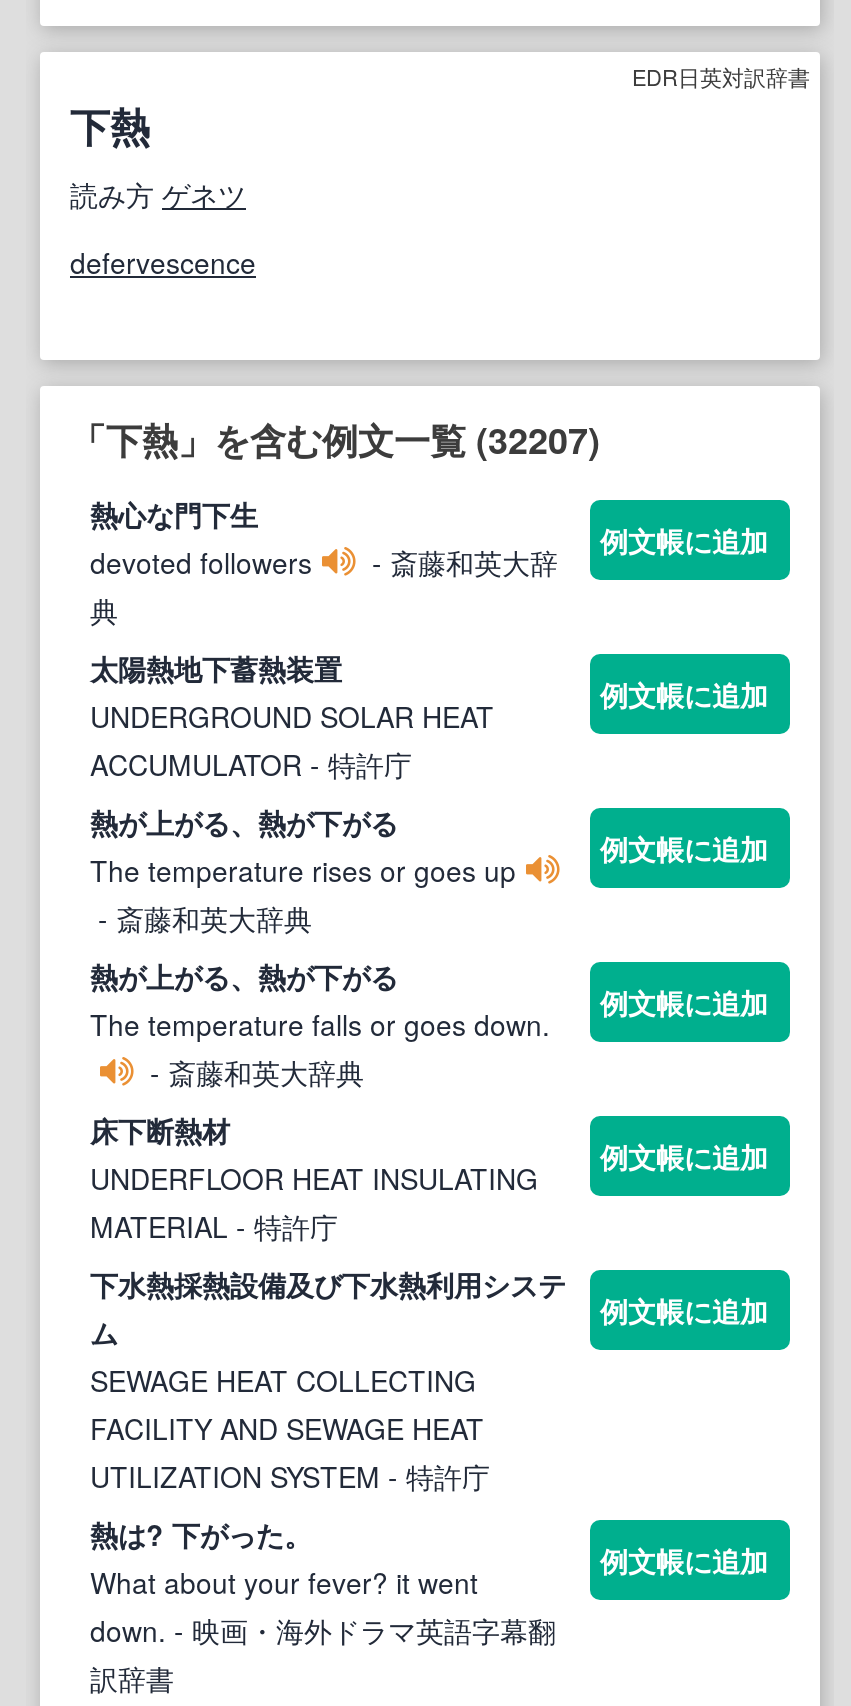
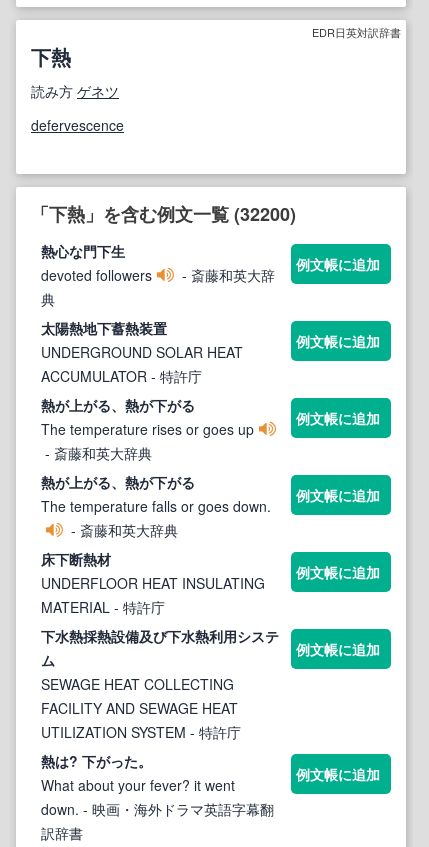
[70,413,600,465] 「下熱」を含む例文一覧 (32207) -> [31,201,296,227] 「下熱」を含む例文一覧 (32200)

